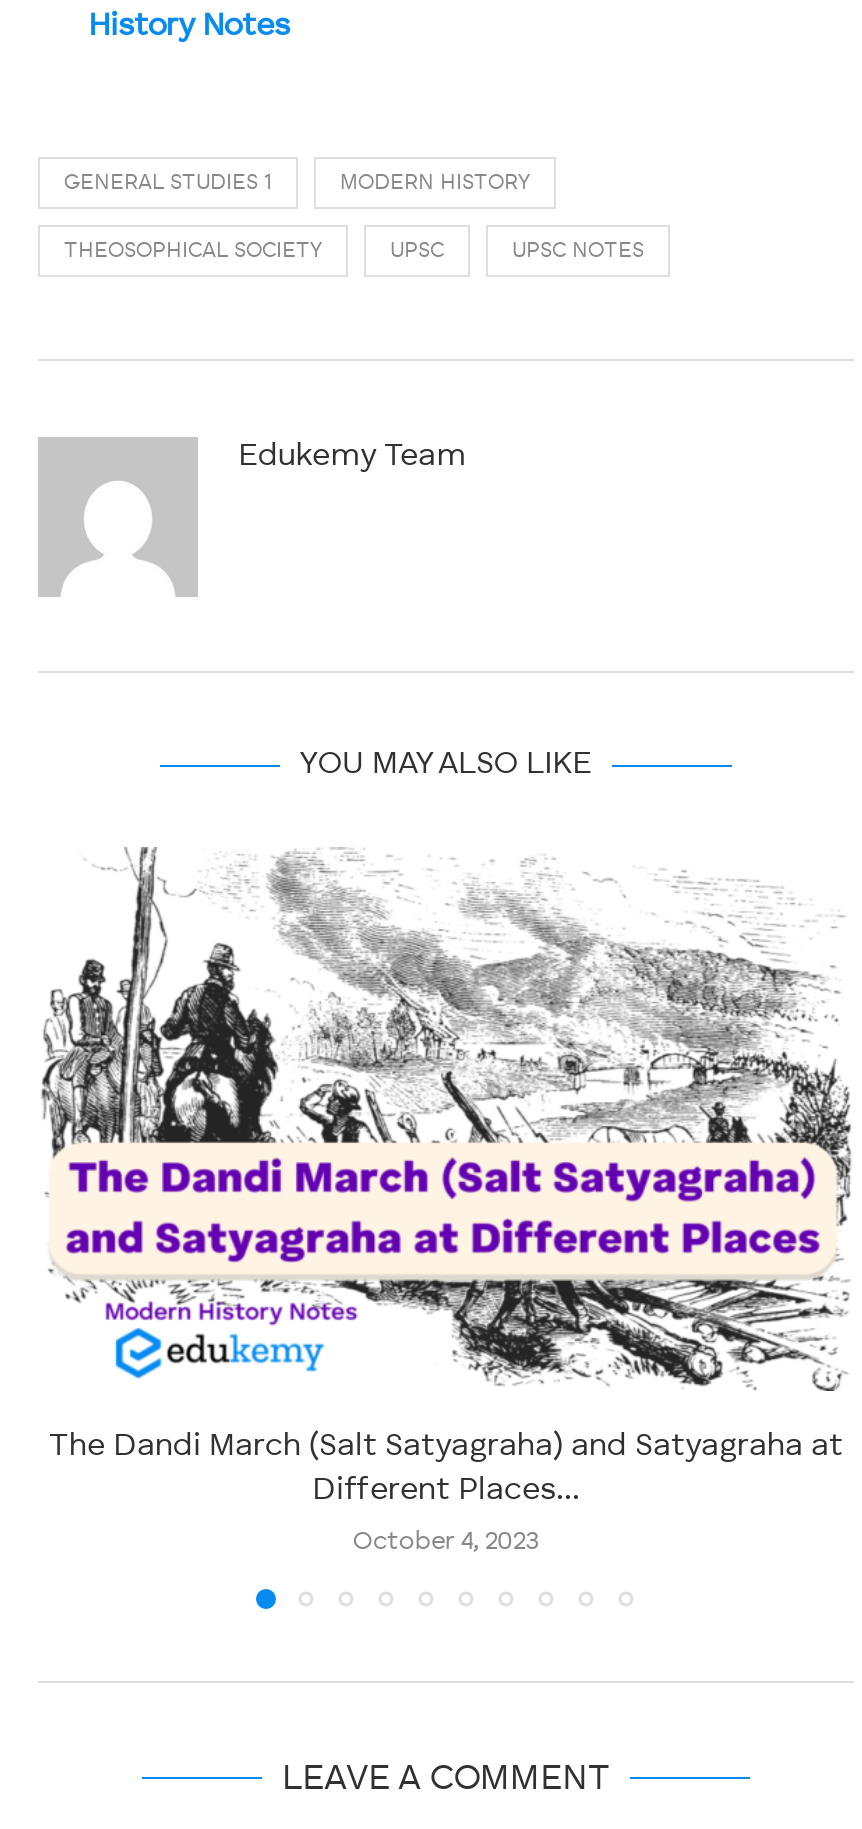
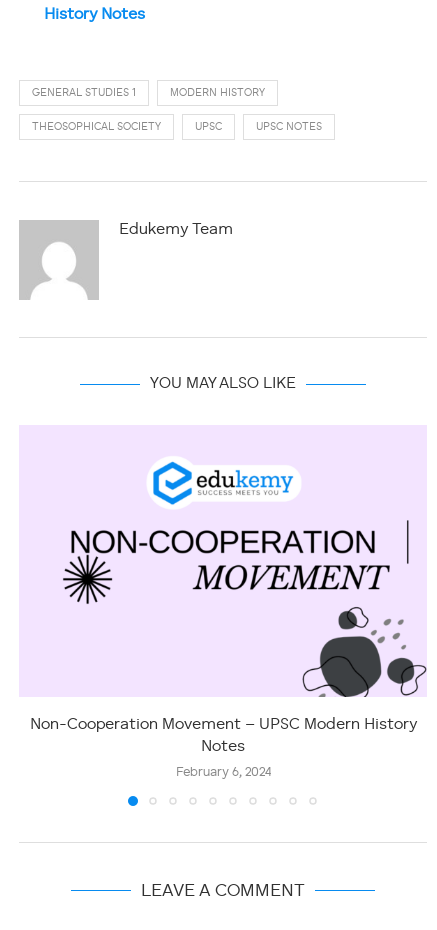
[40,845,852,1507] [image] | The Dandi March (Salt Satyagraha) and Satyagraha at | Different Places... -> [20,425,428,755] [image] | Non-Cooperation Movement – UPSC Modern History | Notes
[353,1529,539,1555] October 4, 2023 -> [175,766,270,779] February 6, 2024

